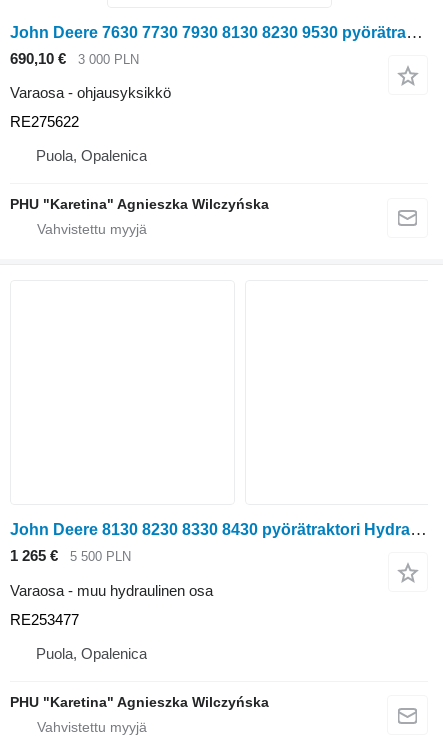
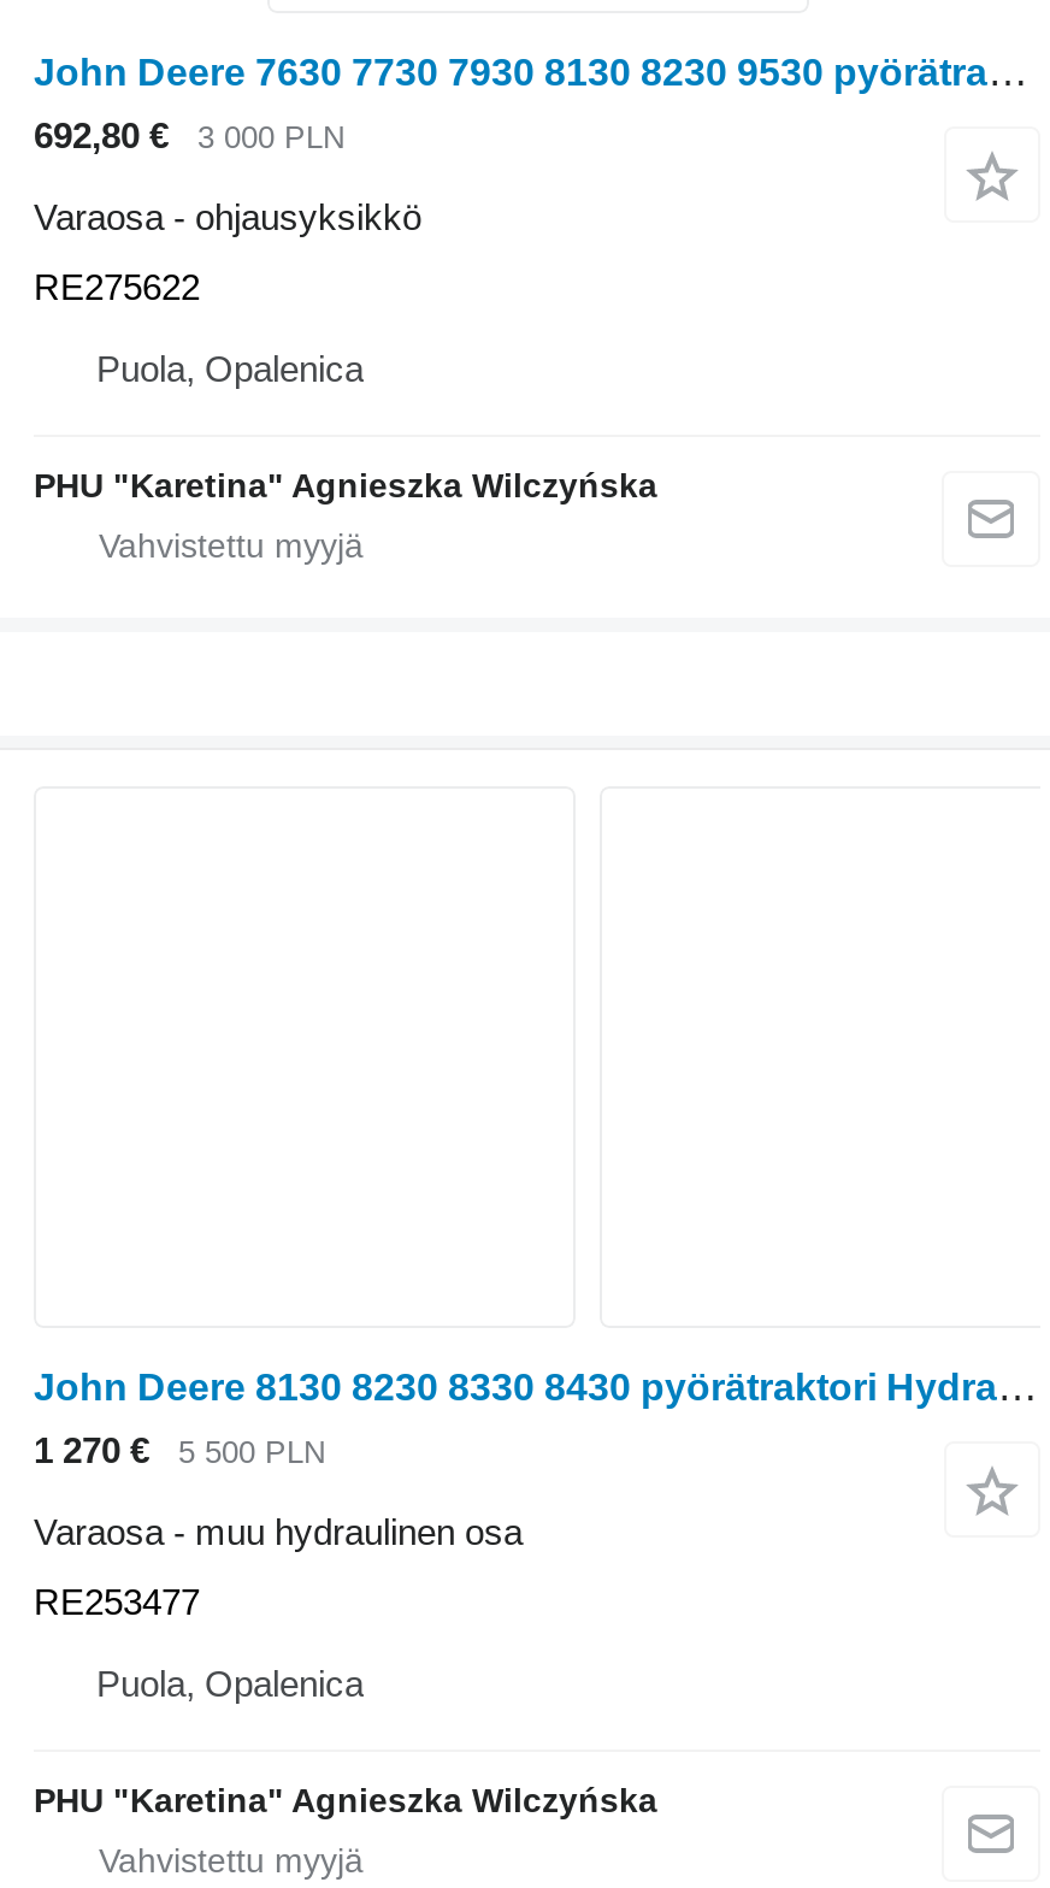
[10,50,139,67] 690,10 € 3 000 PLN -> [34,113,344,154] 692,80 € 3 000 PLN
[10,547,131,564] 1 265 € 5 500 PLN -> [34,1428,325,1469] 1 270 € 5 500 PLN

